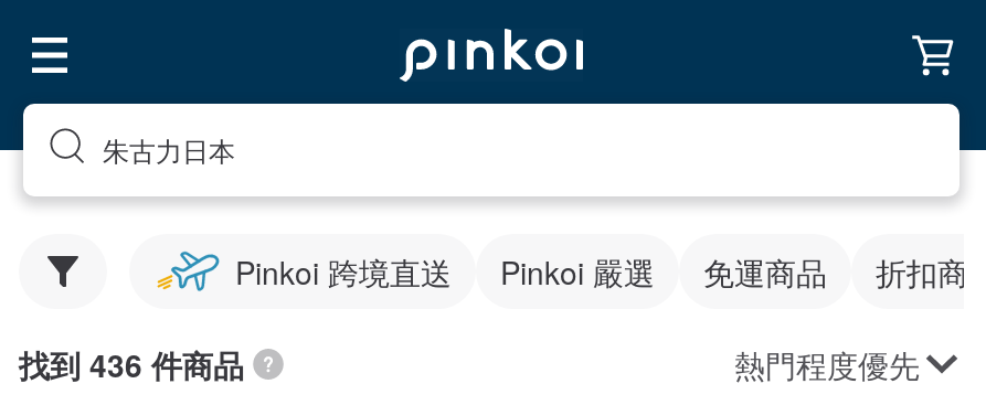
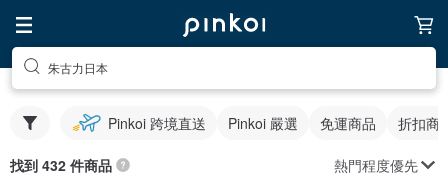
[19,342,244,386] 找到 436 件商品 -> [10,155,112,175] 找到 432 件商品

